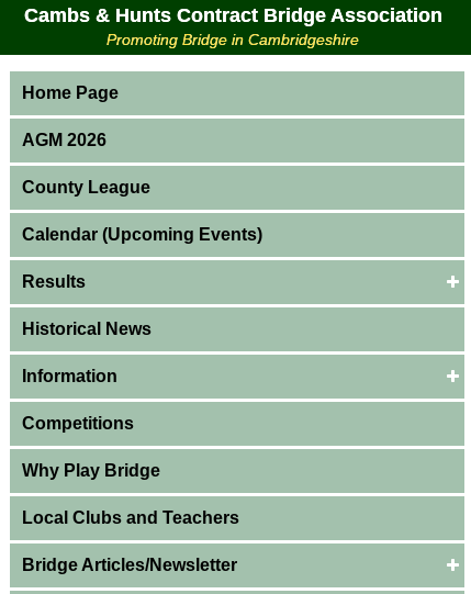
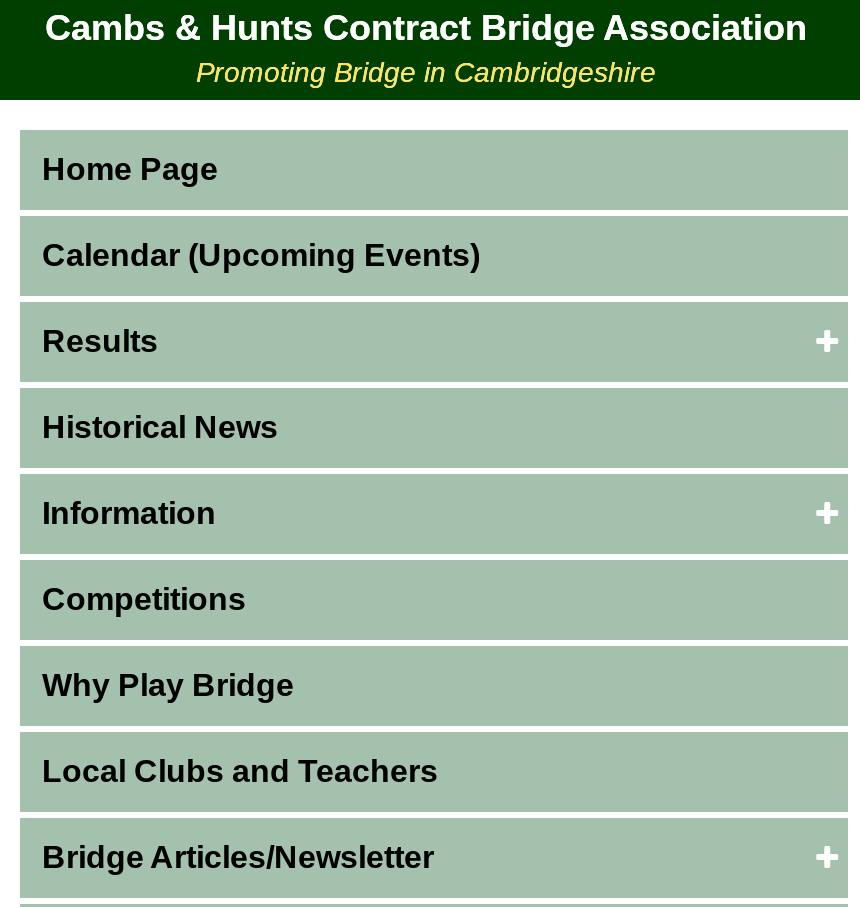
[22,131,150,197] AGM 2026 | County League -> none

